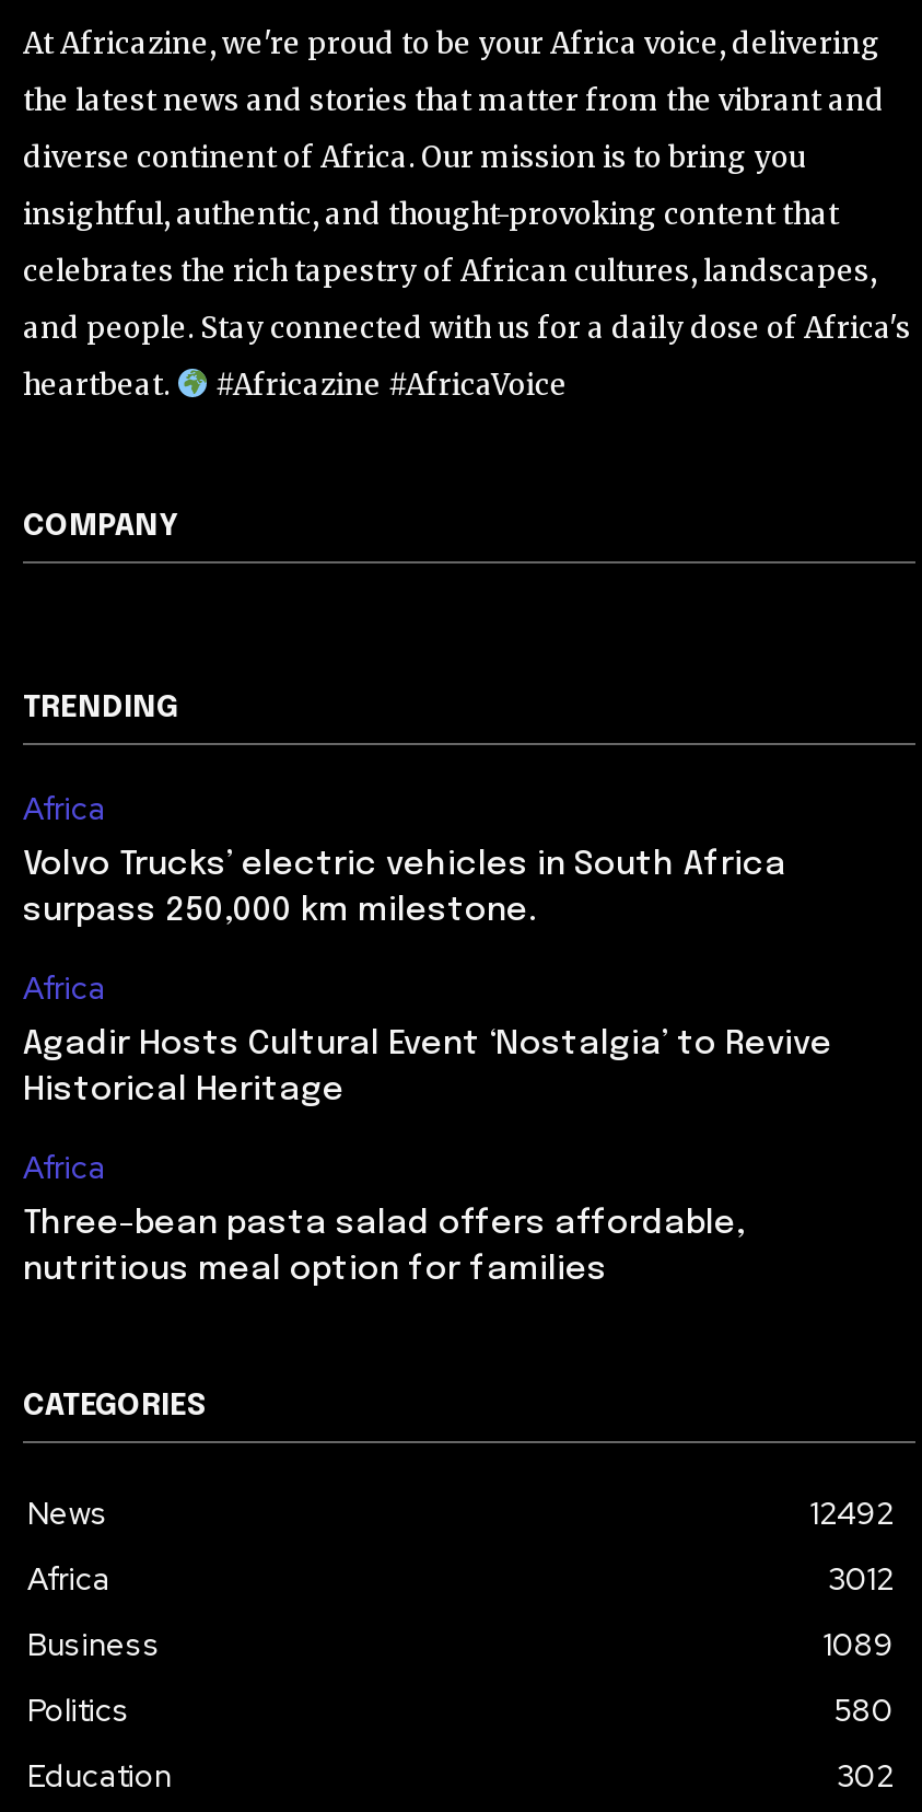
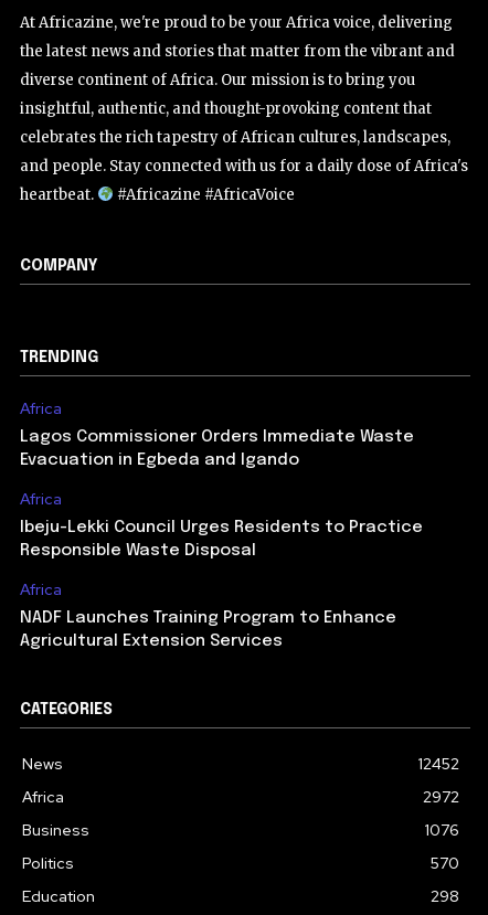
[23,848,786,929] Volvo Trucks’ electric vehicles in South Africa | surpass 250,000 km milestone. -> [20,428,414,469] Lagos Commissioner Orders Immediate Waste | Evacuation in Egbeda and Igando
[23,1027,832,1108] Agadir Hosts Cultural Event ‘Nostalgia’ to Revive | Historical Heritage -> [20,519,423,560] Ibeju-Lekki Council Urges Residents to Practice | Responsible Waste Disposal
[23,1207,745,1288] Three-bean pasta salad offers affordable, | nutritious meal option for families -> [20,609,396,650] NADF Launches Training Program to Enhance | Agricultural Extension Services
[810,1494,894,1533] 12492 -> [418,754,459,774] 12452
[828,1559,894,1599] 3012 -> [423,787,459,807] 2972
[824,1625,894,1664] 1089 -> [425,820,459,840] 1076
[835,1691,894,1730] 580 -> [431,853,459,873] 570
[837,1756,894,1796] 302 -> [431,886,459,906] 298

